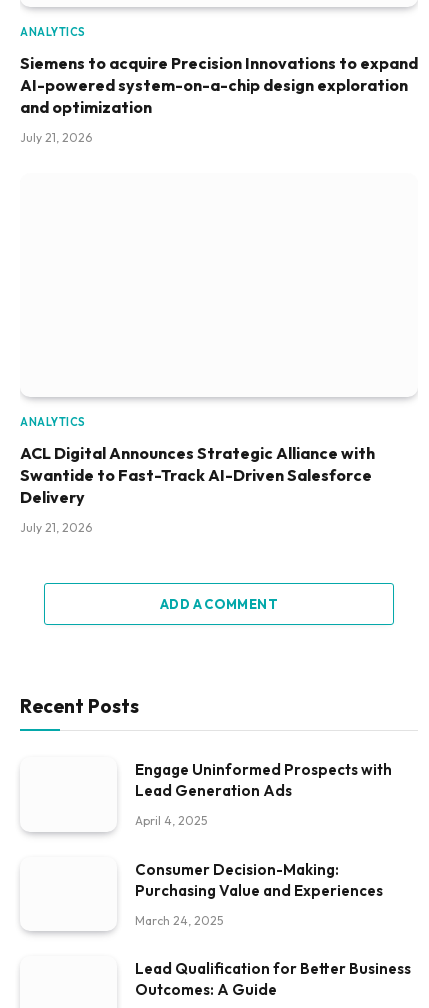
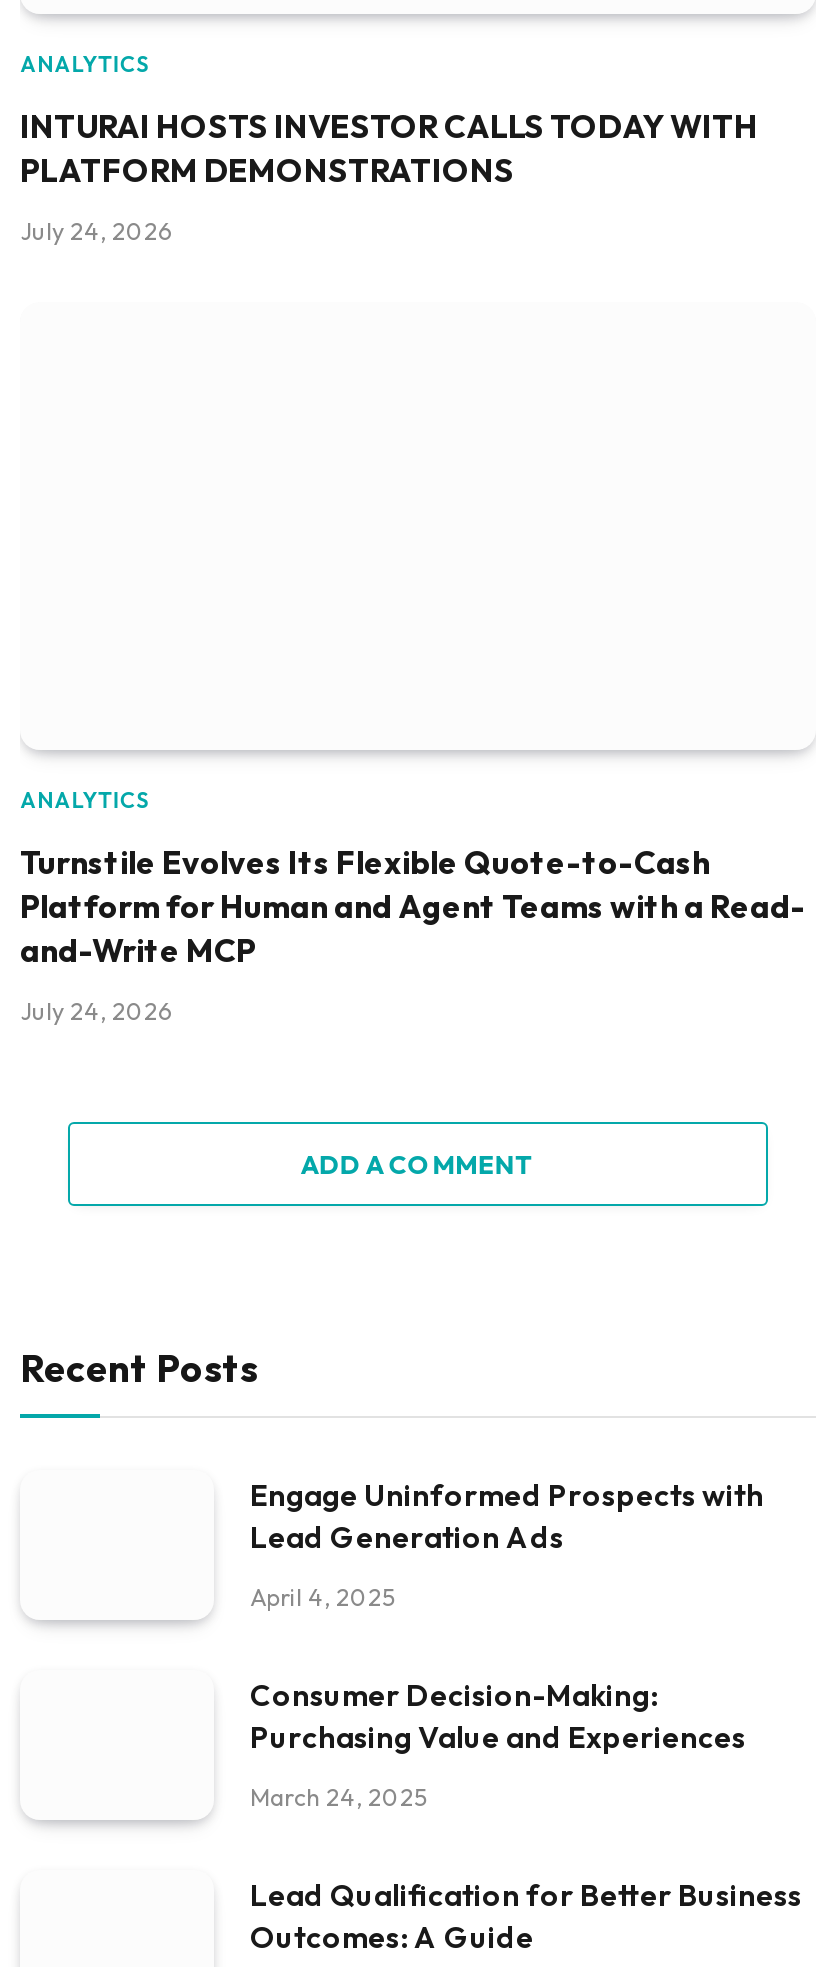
[20,53,418,117] Siemens to acquire Precision Innovations to expand | AI-powered system-on-a-chip design exploration | and optimization -> [20,107,758,191] INTURAI HOSTS INVESTOR CALLS TODAY WITH | PLATFORM DEMONSTRATIONS
[20,130,92,145] July 21, 2026 -> [20,217,172,247] July 24, 2026
[20,443,375,507] ACL Digital Announces Strategic Alliance with | Swantide to Fast-Track AI-Driven Salesforce | Delivery -> [20,842,806,970] Turnstile Evolves Its Flexible Quote-to-Cash | Platform for Human and Agent Teams with a Read- | and-Write MCP
[20,520,92,535] July 21, 2026 -> [20,996,172,1026] July 24, 2026

